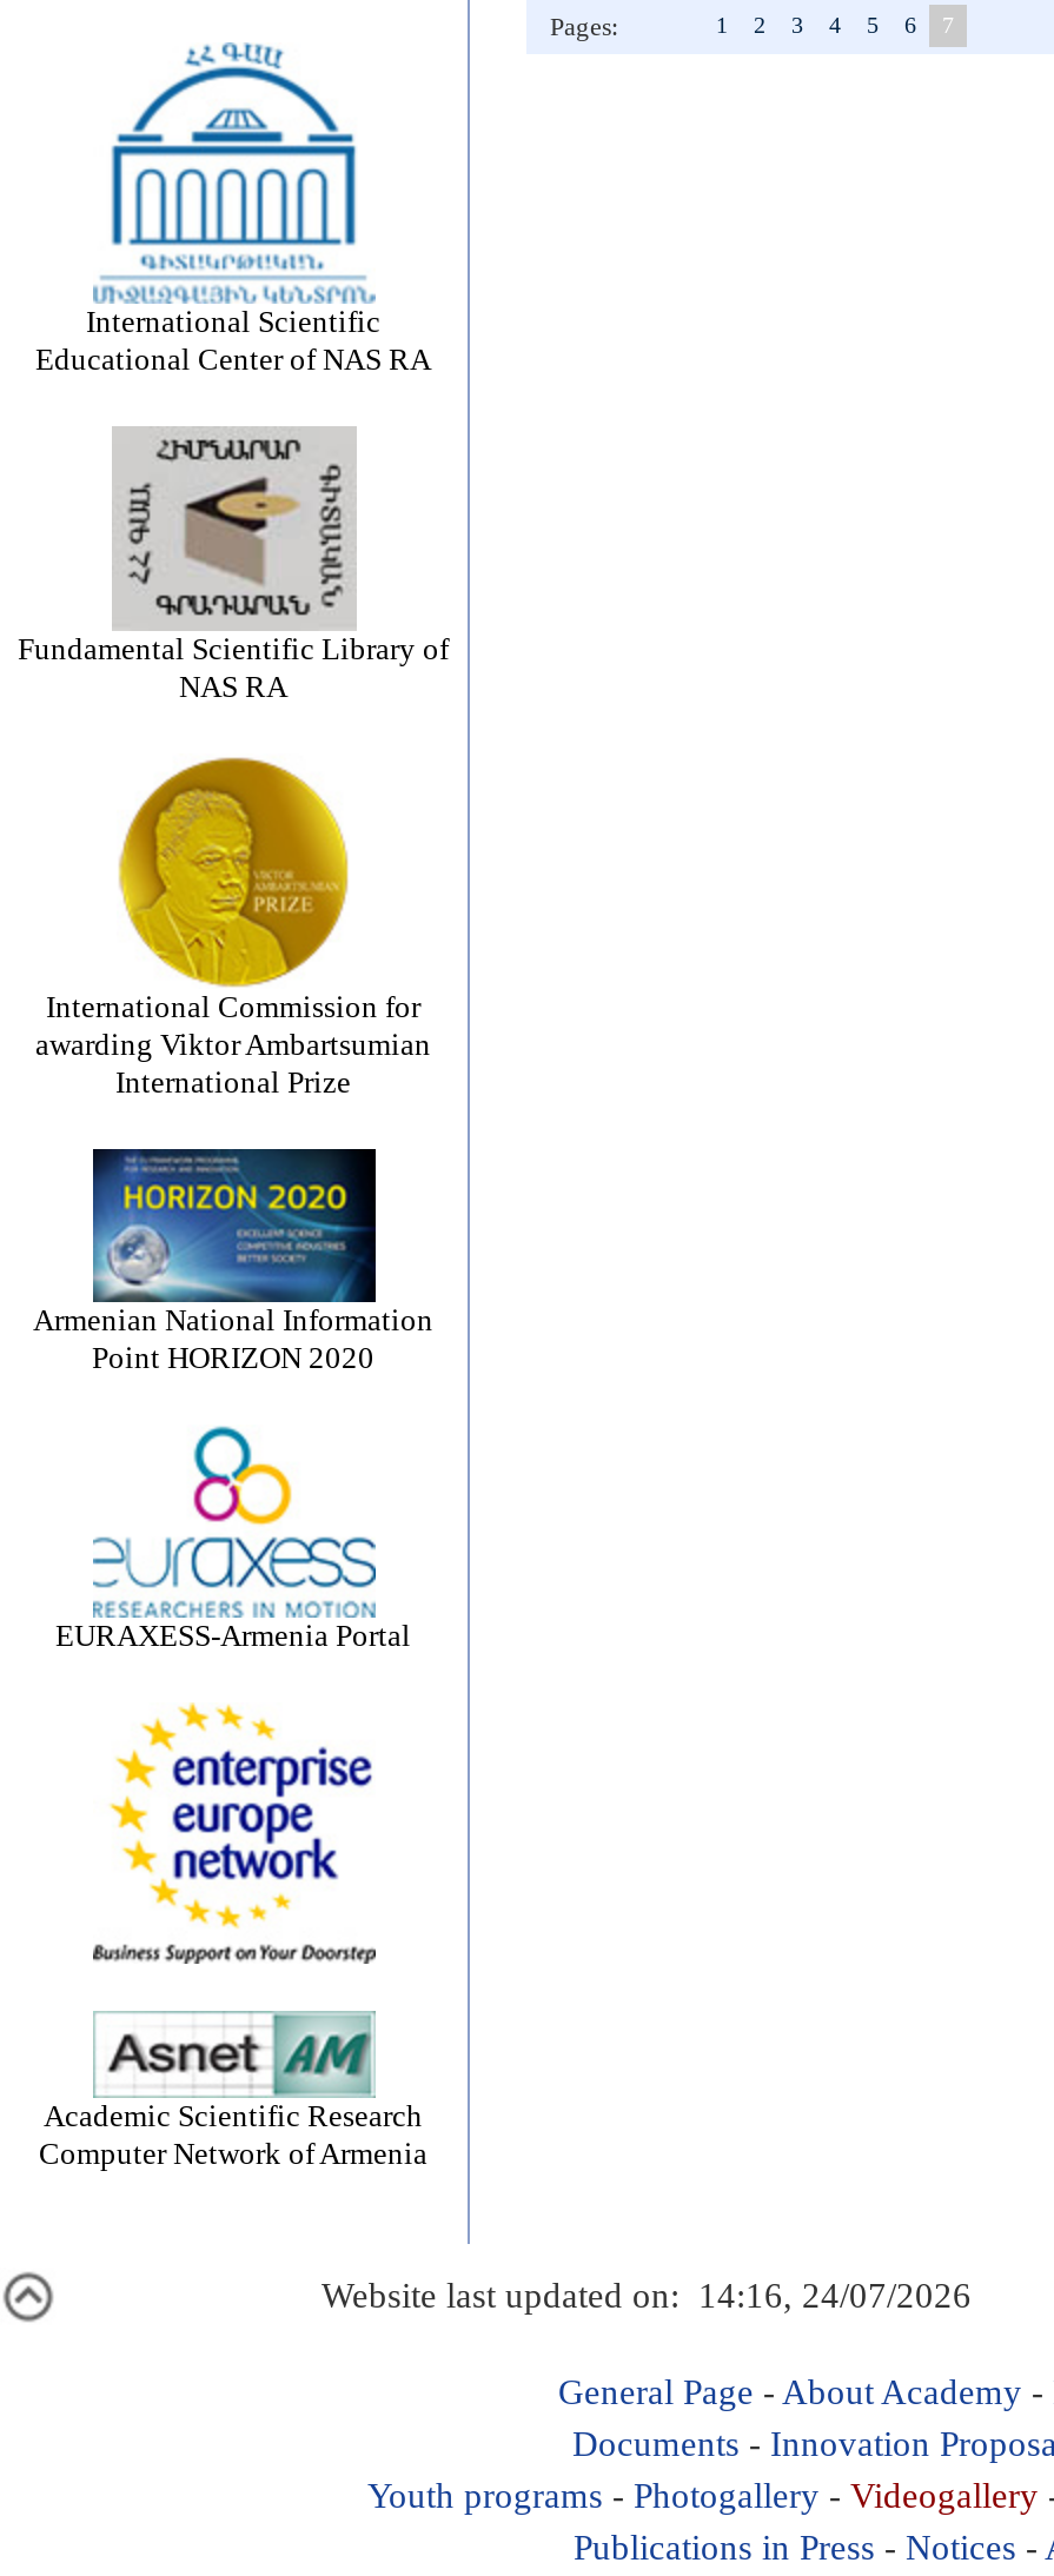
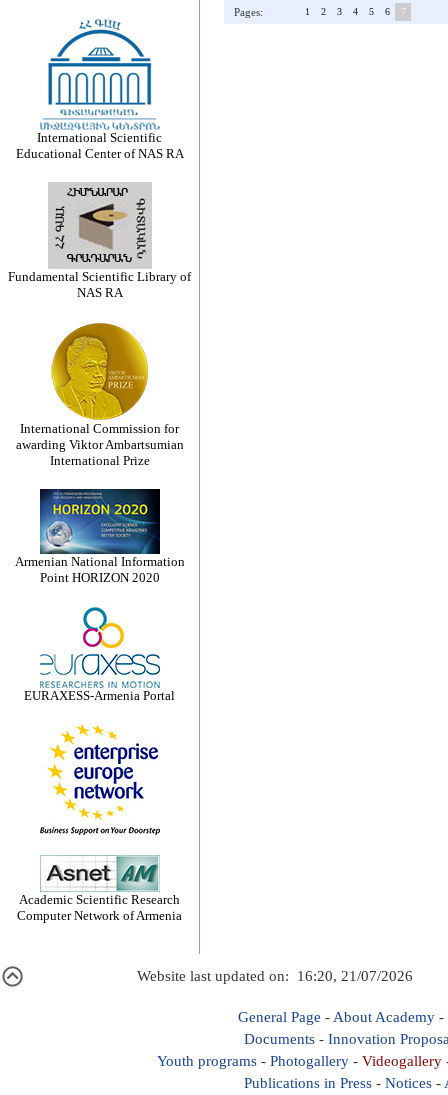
[321,2277,972,2315] Website last updated on: 14:16, 24/07/2026 -> [137,968,413,984] Website last updated on: 16:20, 21/07/2026

